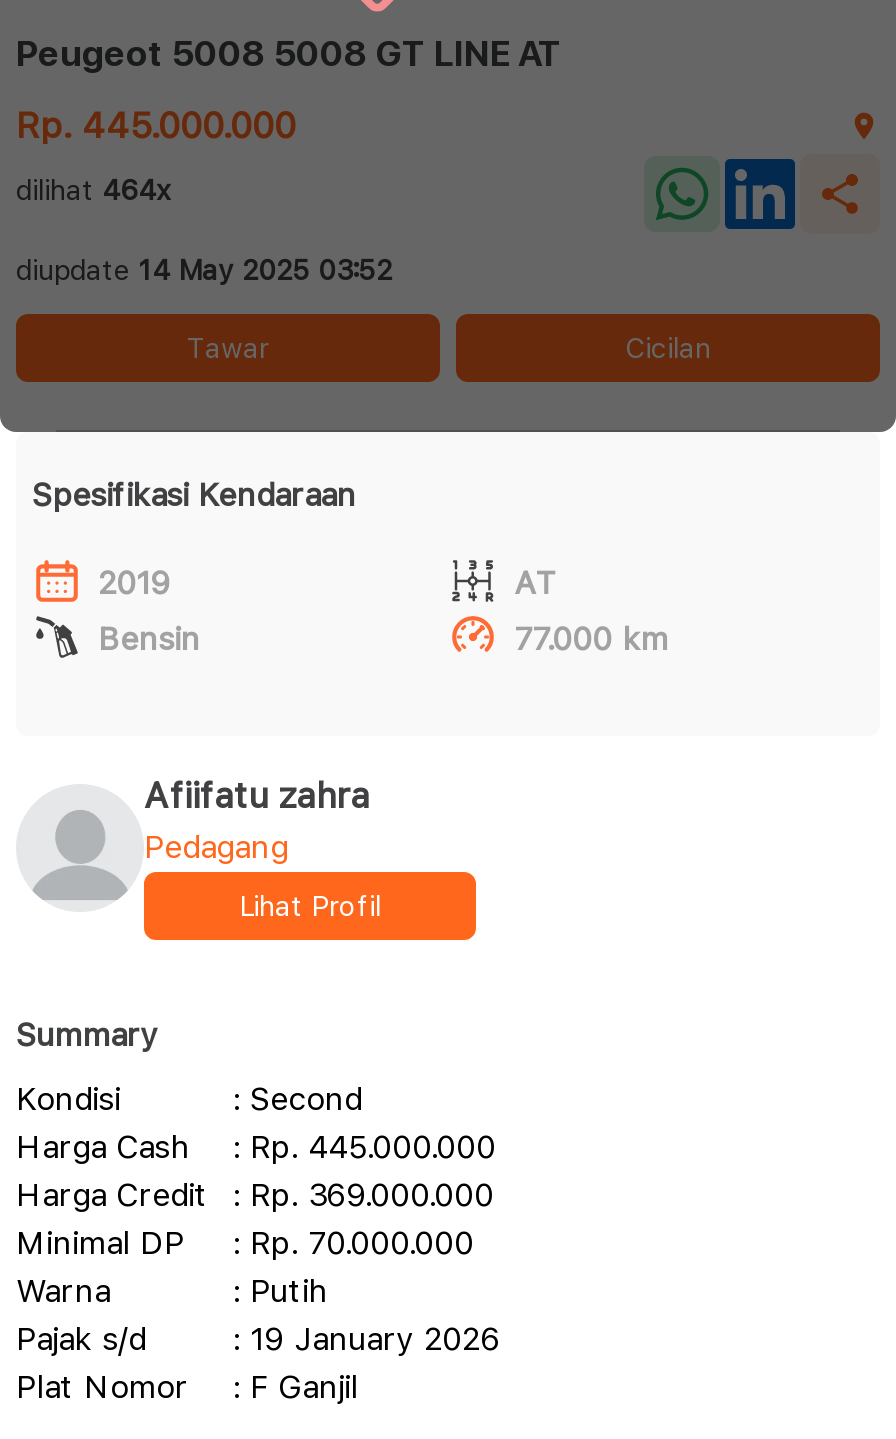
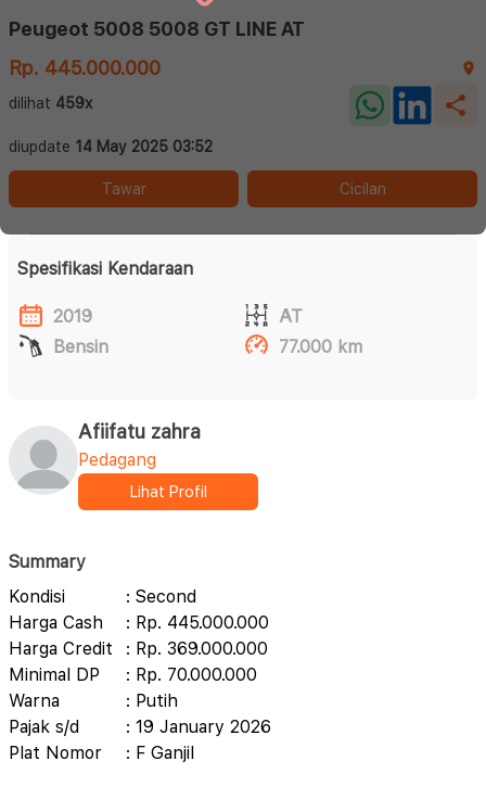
[16,174,170,206] dilihat 464x -> [9,94,92,112] dilihat 459x

